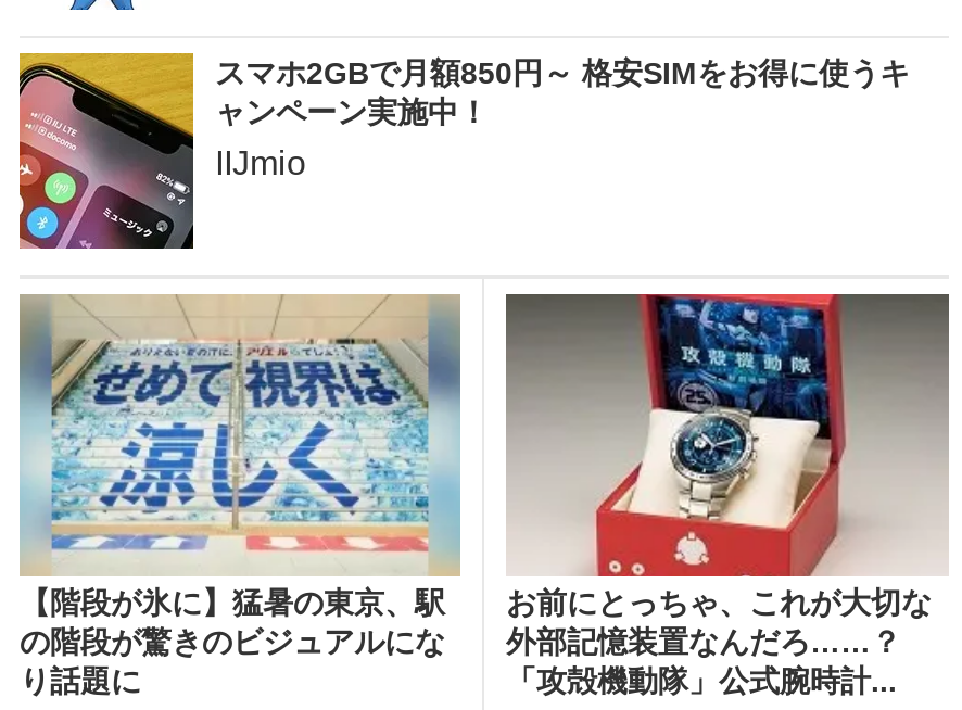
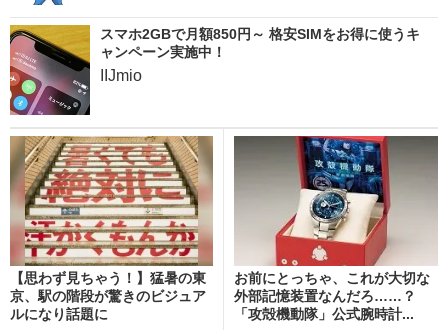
[20,295,460,699] [image] | 【階段が氷に】猛暑の東京、駅 | の階段が驚きのビジュアルにな | り話題に -> [9,136,213,322] [image] | 【思わず見ちゃう！】猛暑の東 | 京、駅の階段が驚きのビジュア | ルになり話題に

